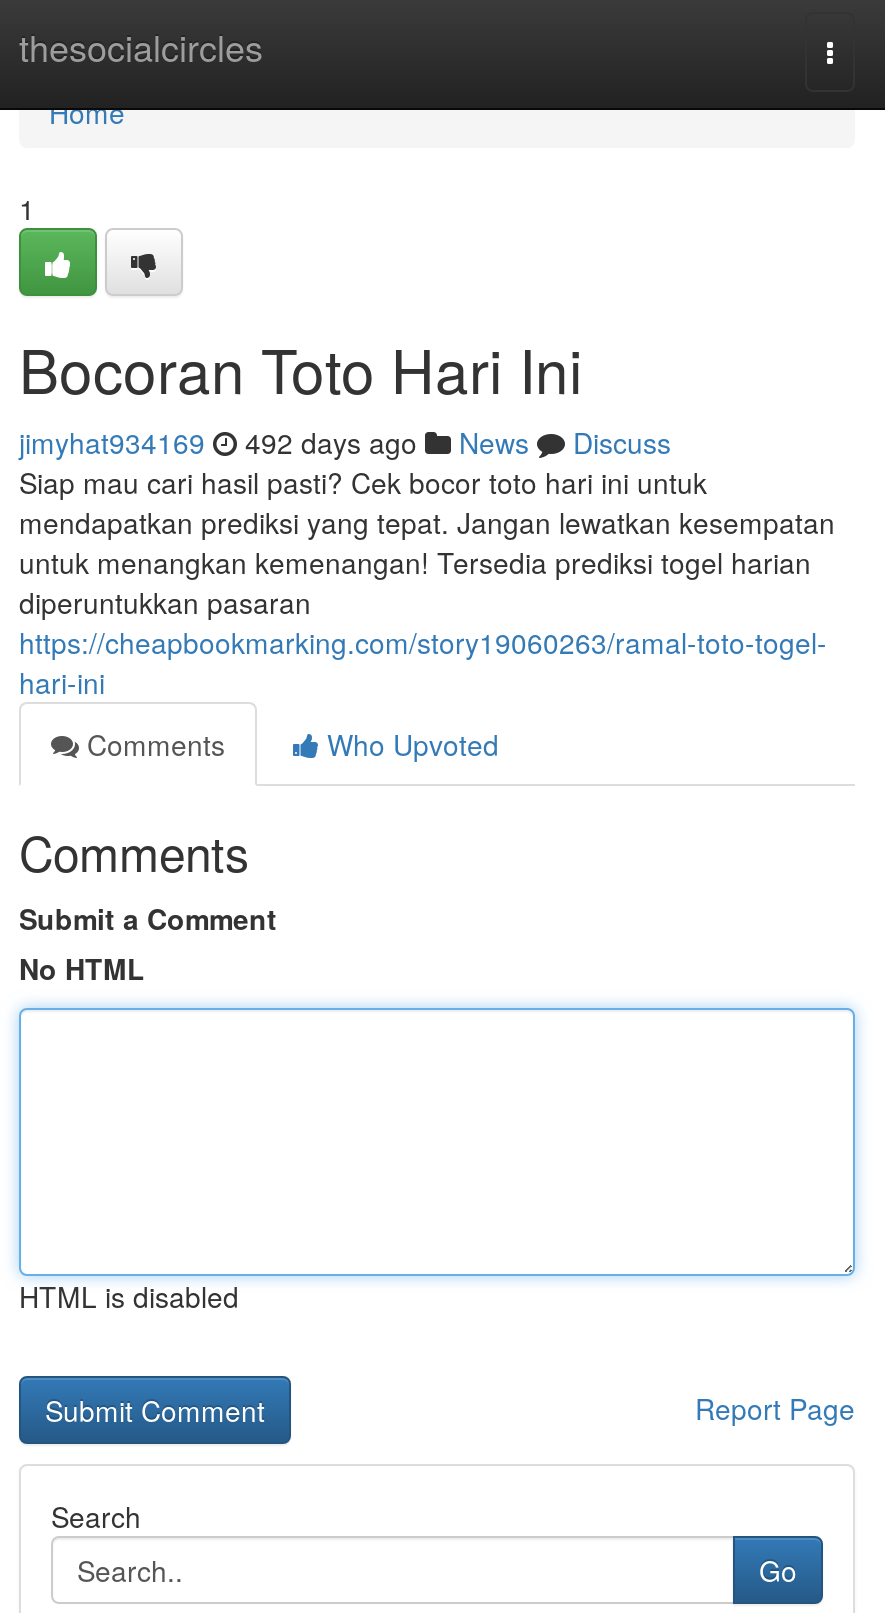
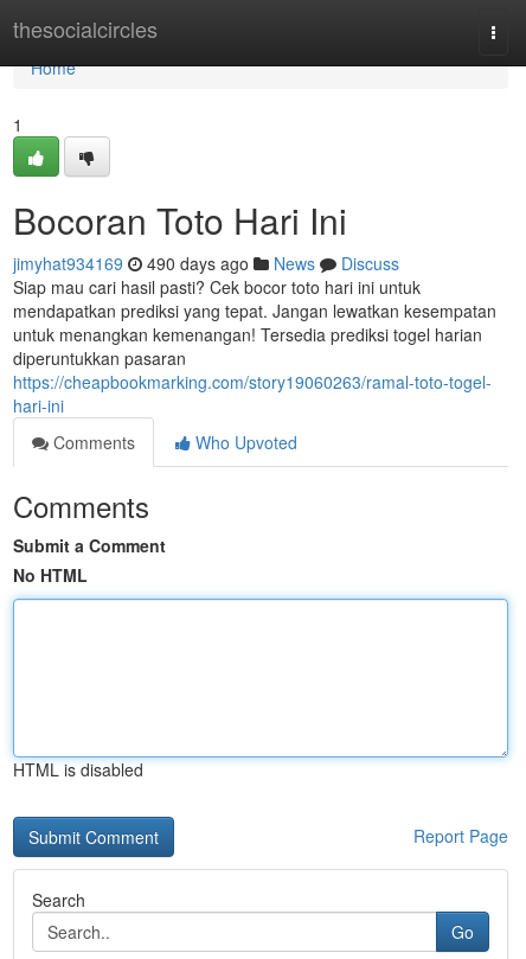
[19,422,671,462] jimyhat934169 492 days ago News Discuss -> [13,251,399,275] jimyhat934169 490 days ago News Discuss

